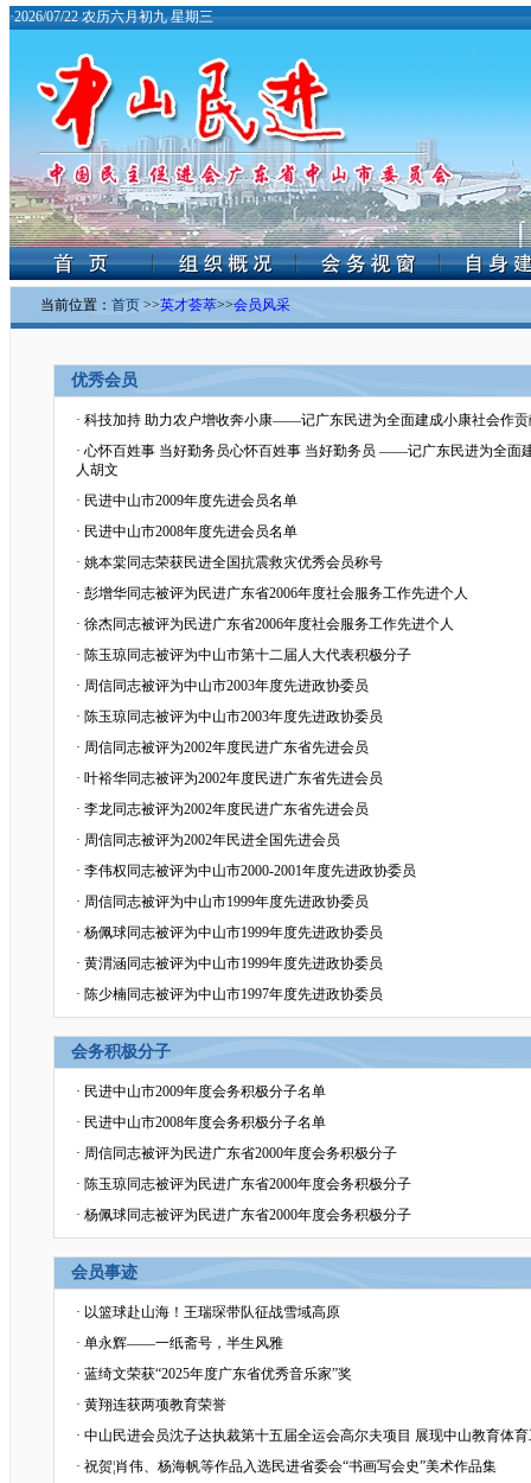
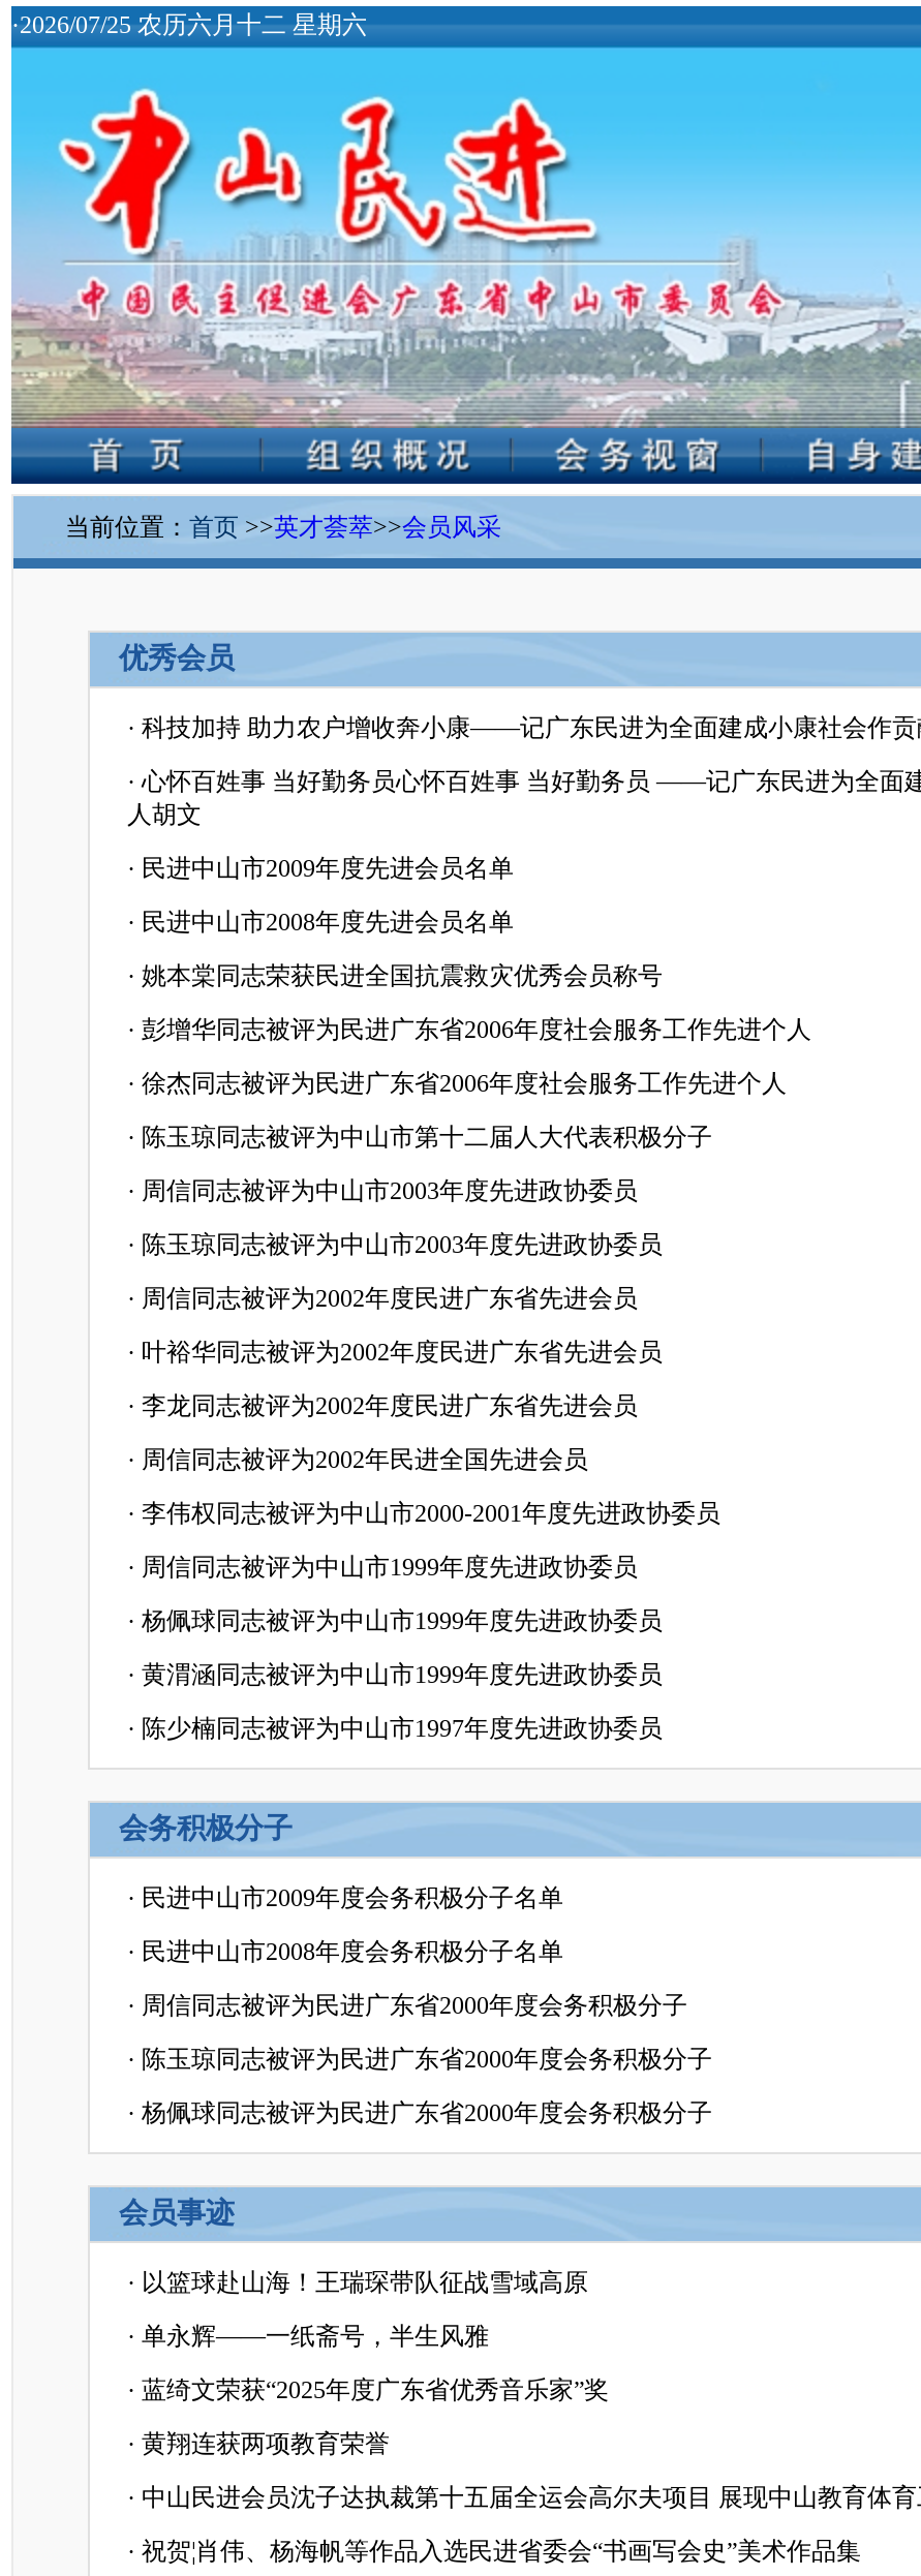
[9,8,213,25] ·2026/07/22 农历六月初九 星期三 -> [11,10,367,39] ·2026/07/25 农历六月十二 星期六

